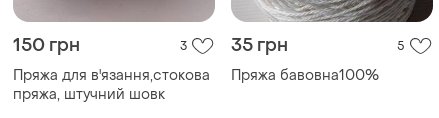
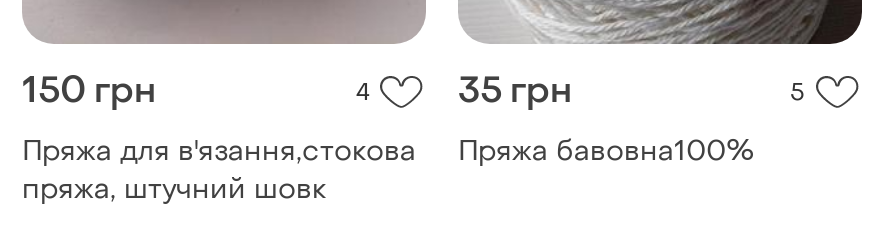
[180,38,187,54] 3 -> [356,76,370,108] 4

